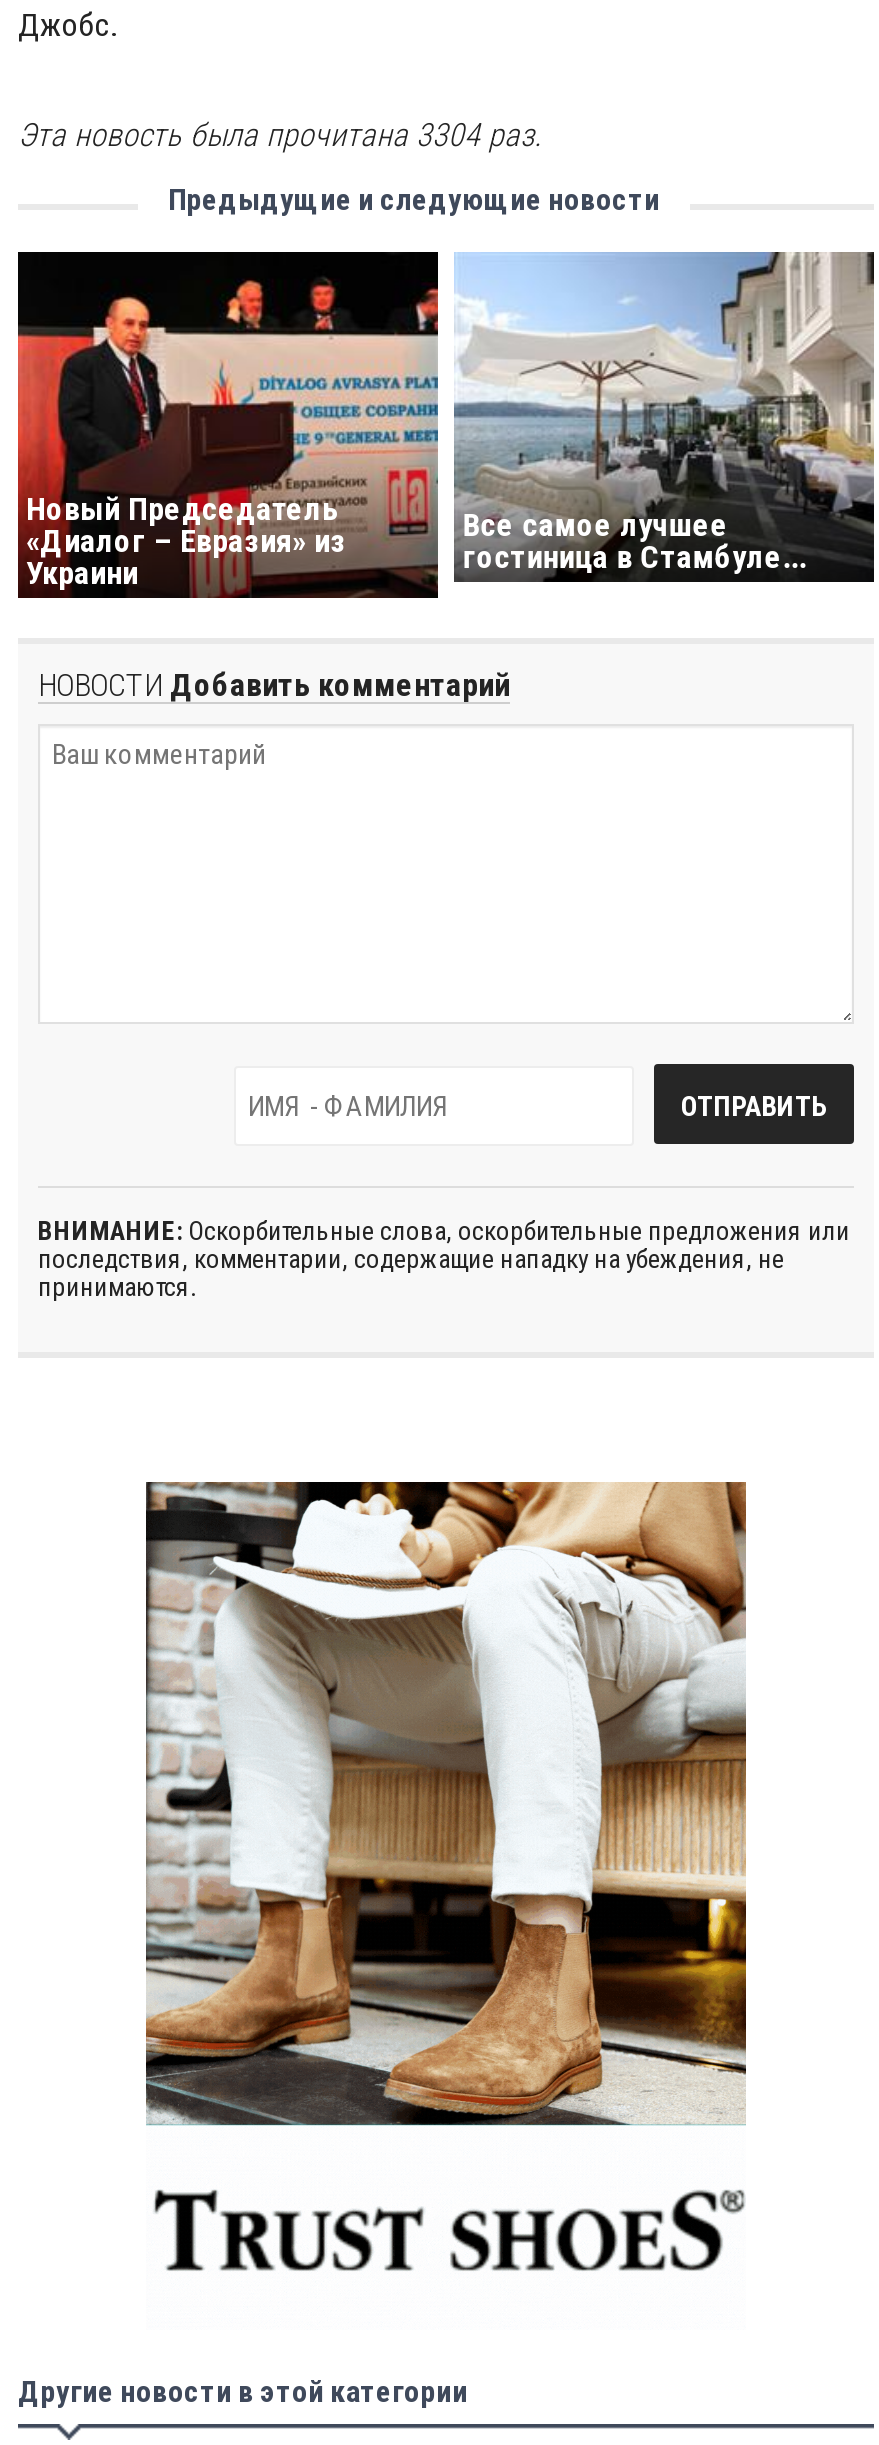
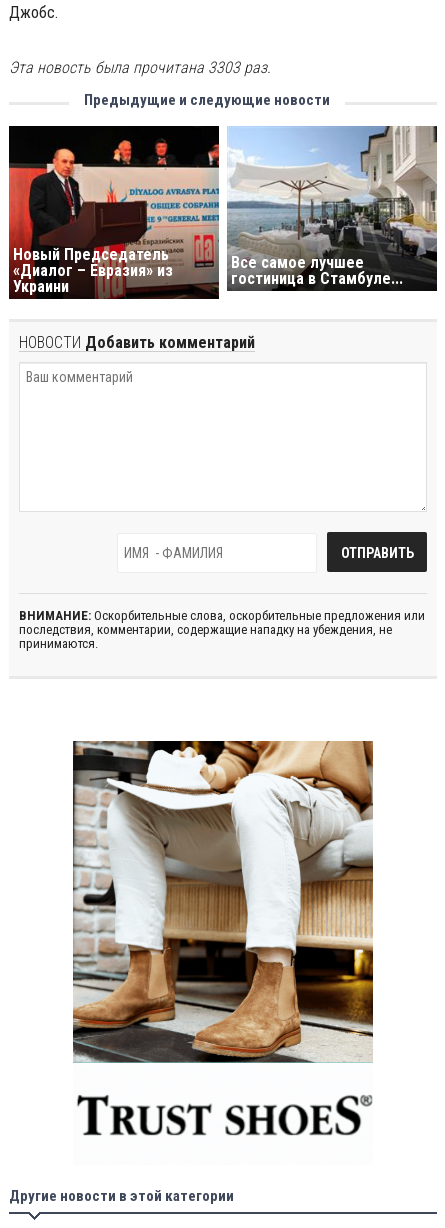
[18,116,542,154] Эта новость была прочитана 3304 раз. -> [9,58,271,77] Эта новость была прочитана 3303 раз.

